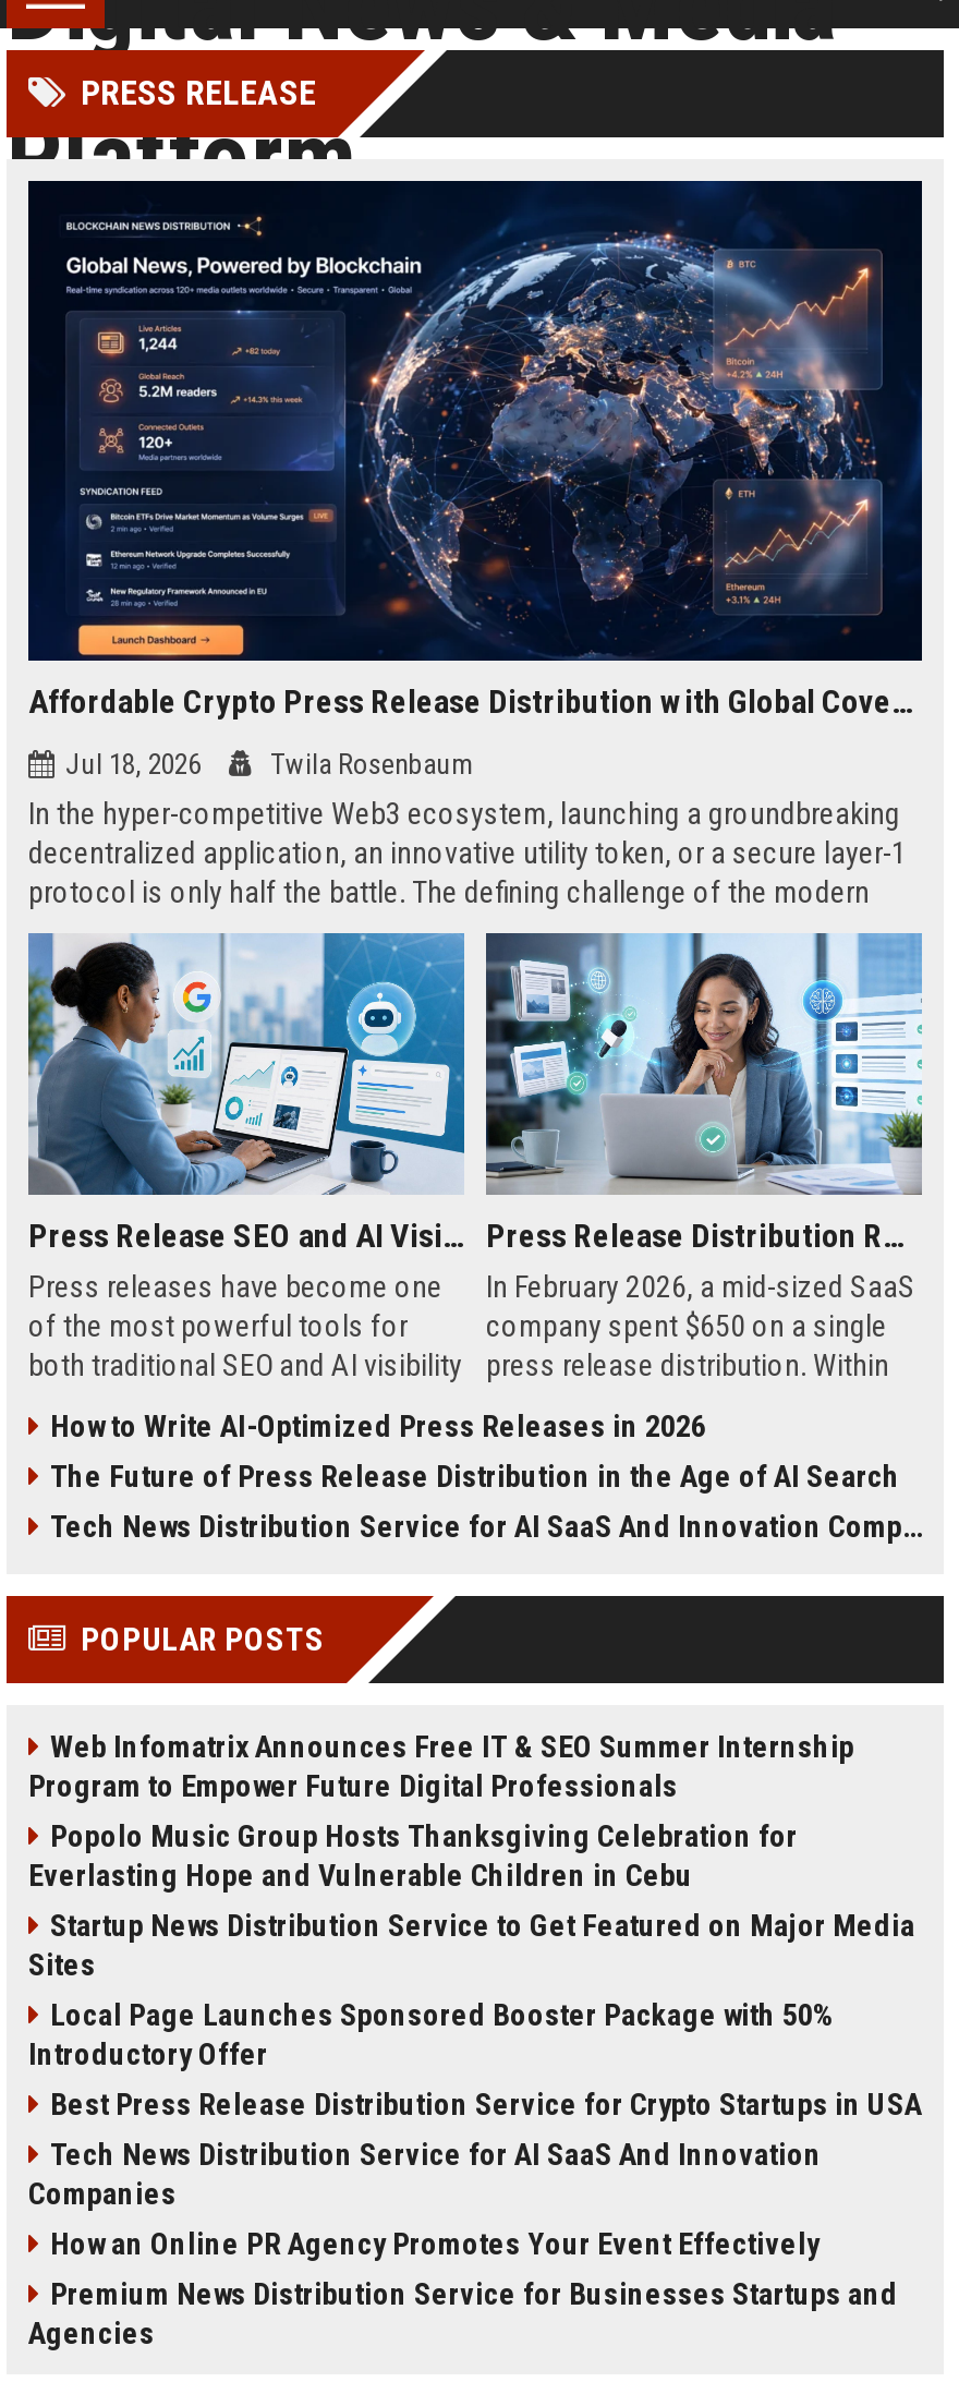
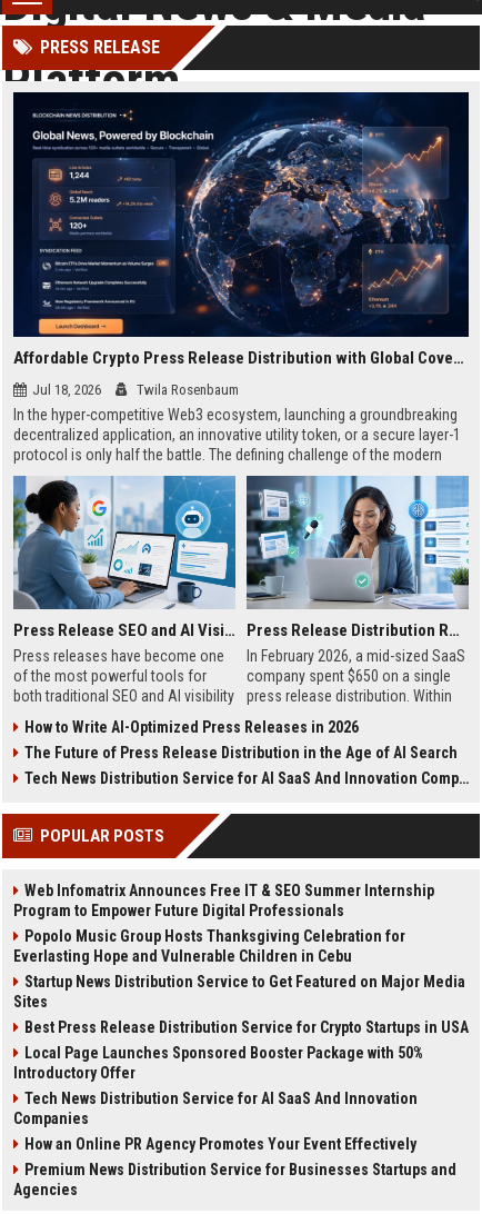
moved [28,1997,833,2071] -> [13,1044,423,1082]: Local Page Launches Sponsored Booster Package with 50% | Introductory Offer
moved [50,2087,922,2121] -> [24,1018,469,1036]: Best Press Release Distribution Service for Crypto Startups in USA

